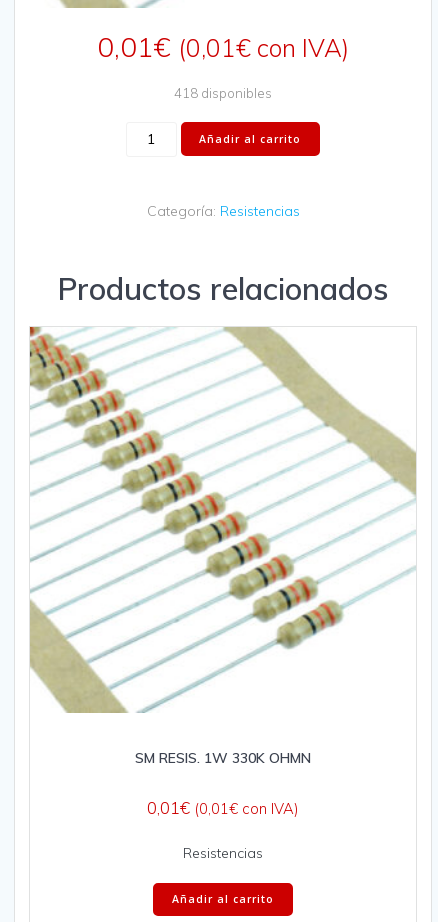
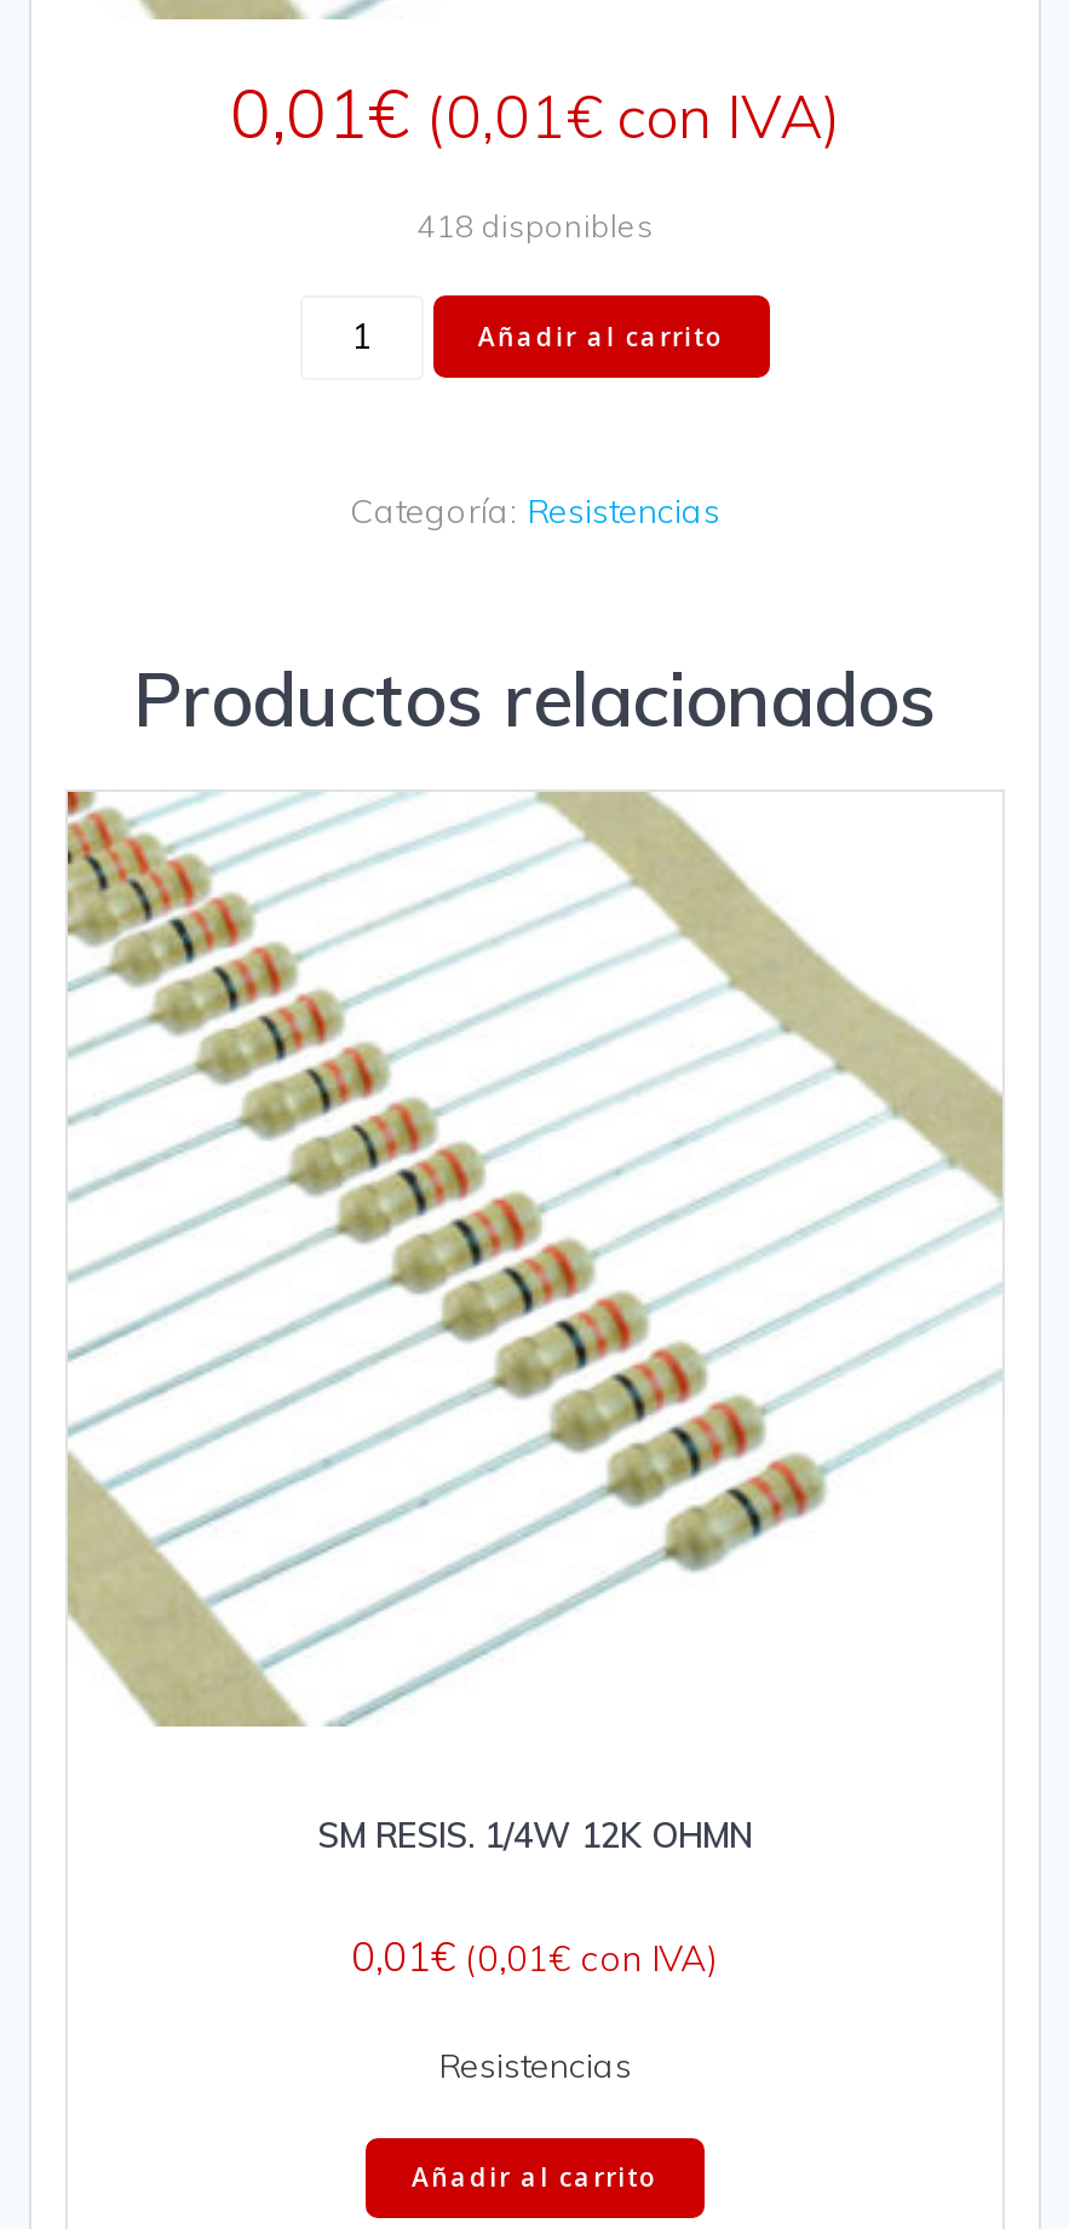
[135,749,311,767] SM RESIS. 1W 330K OHMN -> [317,1813,753,1856] SM RESIS. 1/4W 12K OHMN

